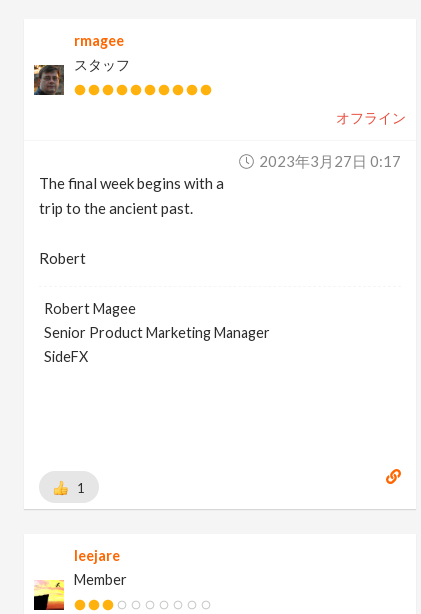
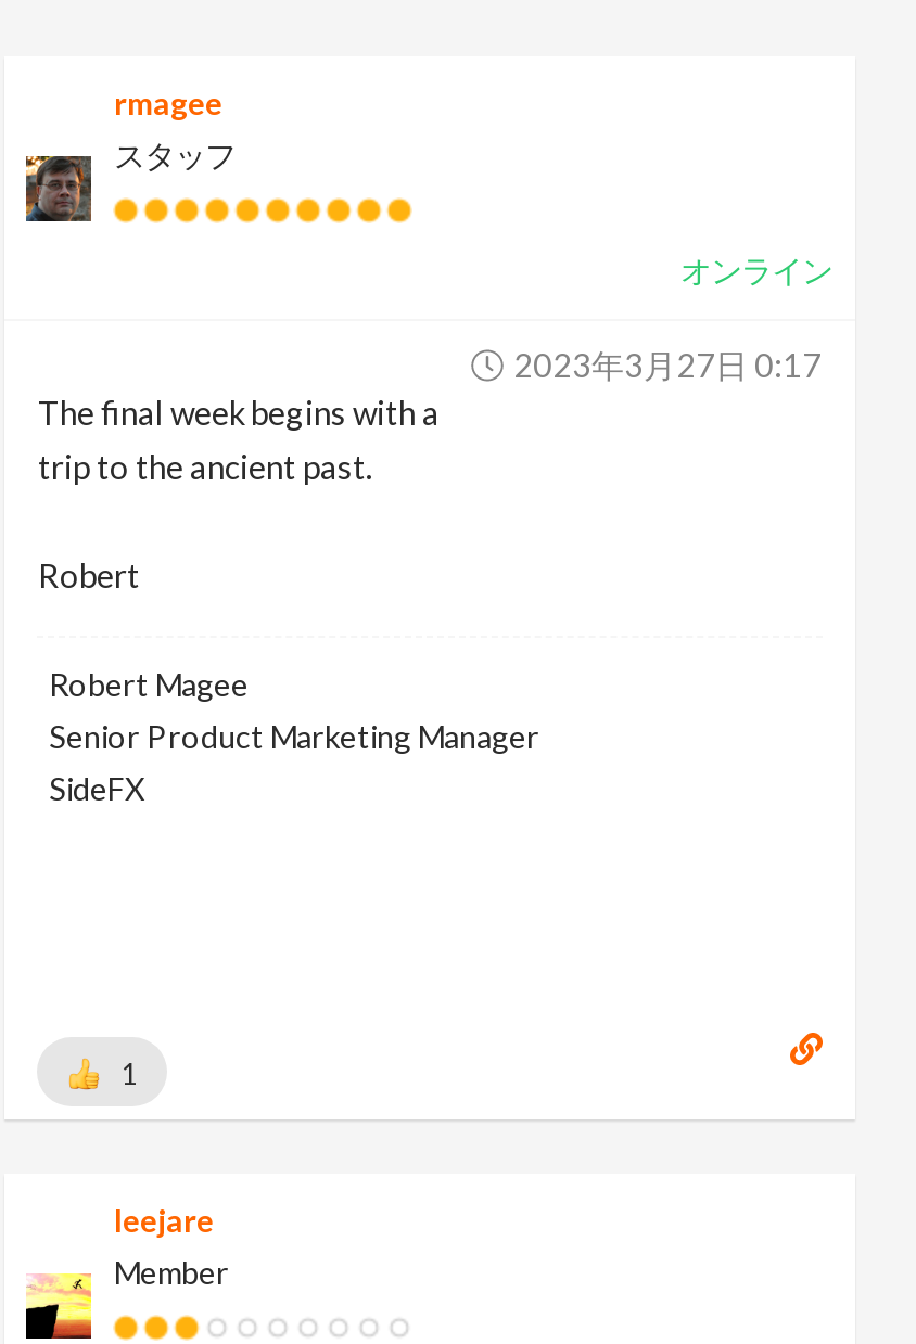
[335,109,405,126] オフライン -> [680,252,832,289] オンライン

